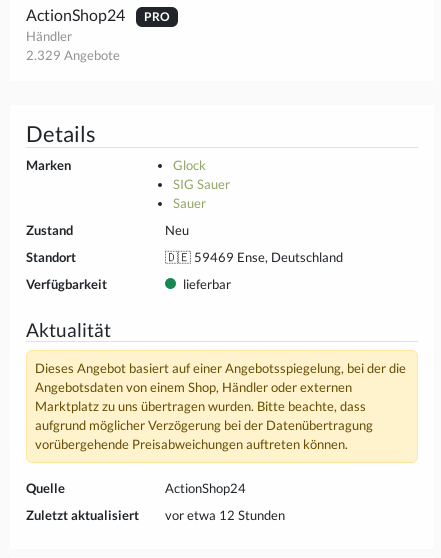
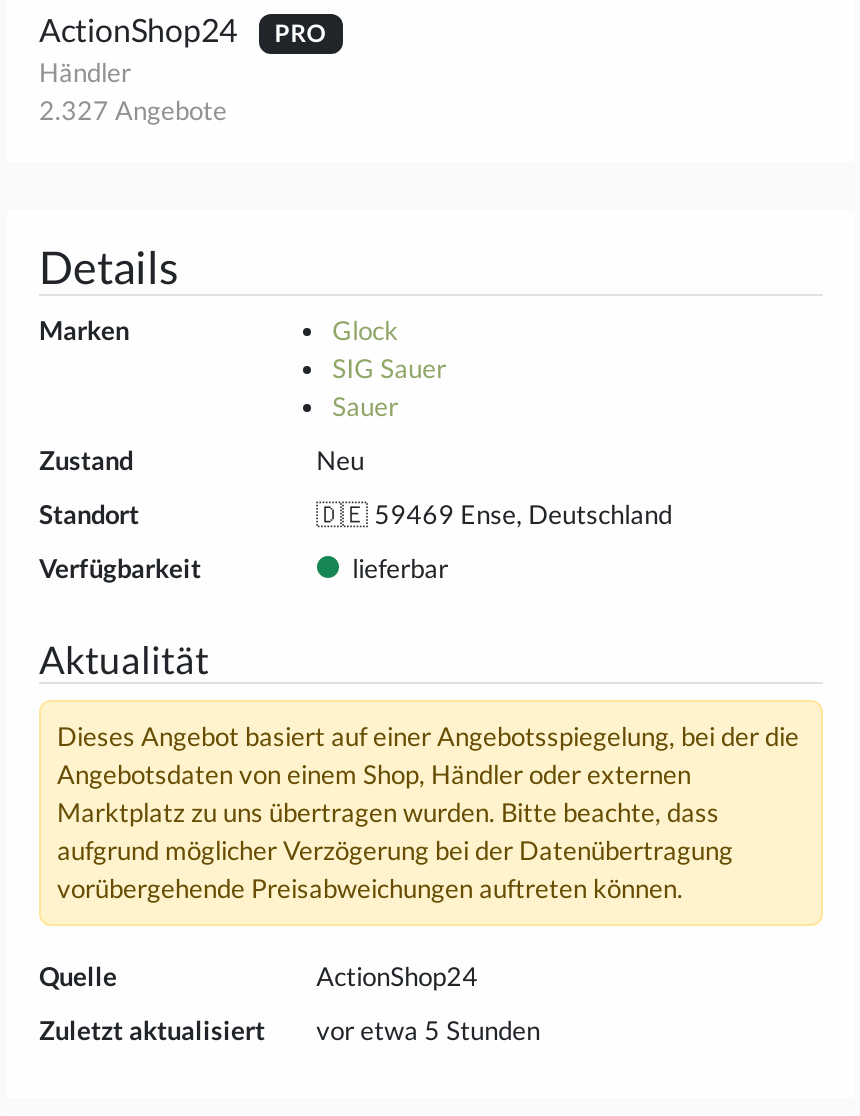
[26,47,120,63] 2.329 Angebote -> [39,94,227,126] 2.327 Angebote
[165,507,285,523] vor etwa 12 Stunden -> [316,1014,540,1046] vor etwa 5 Stunden

